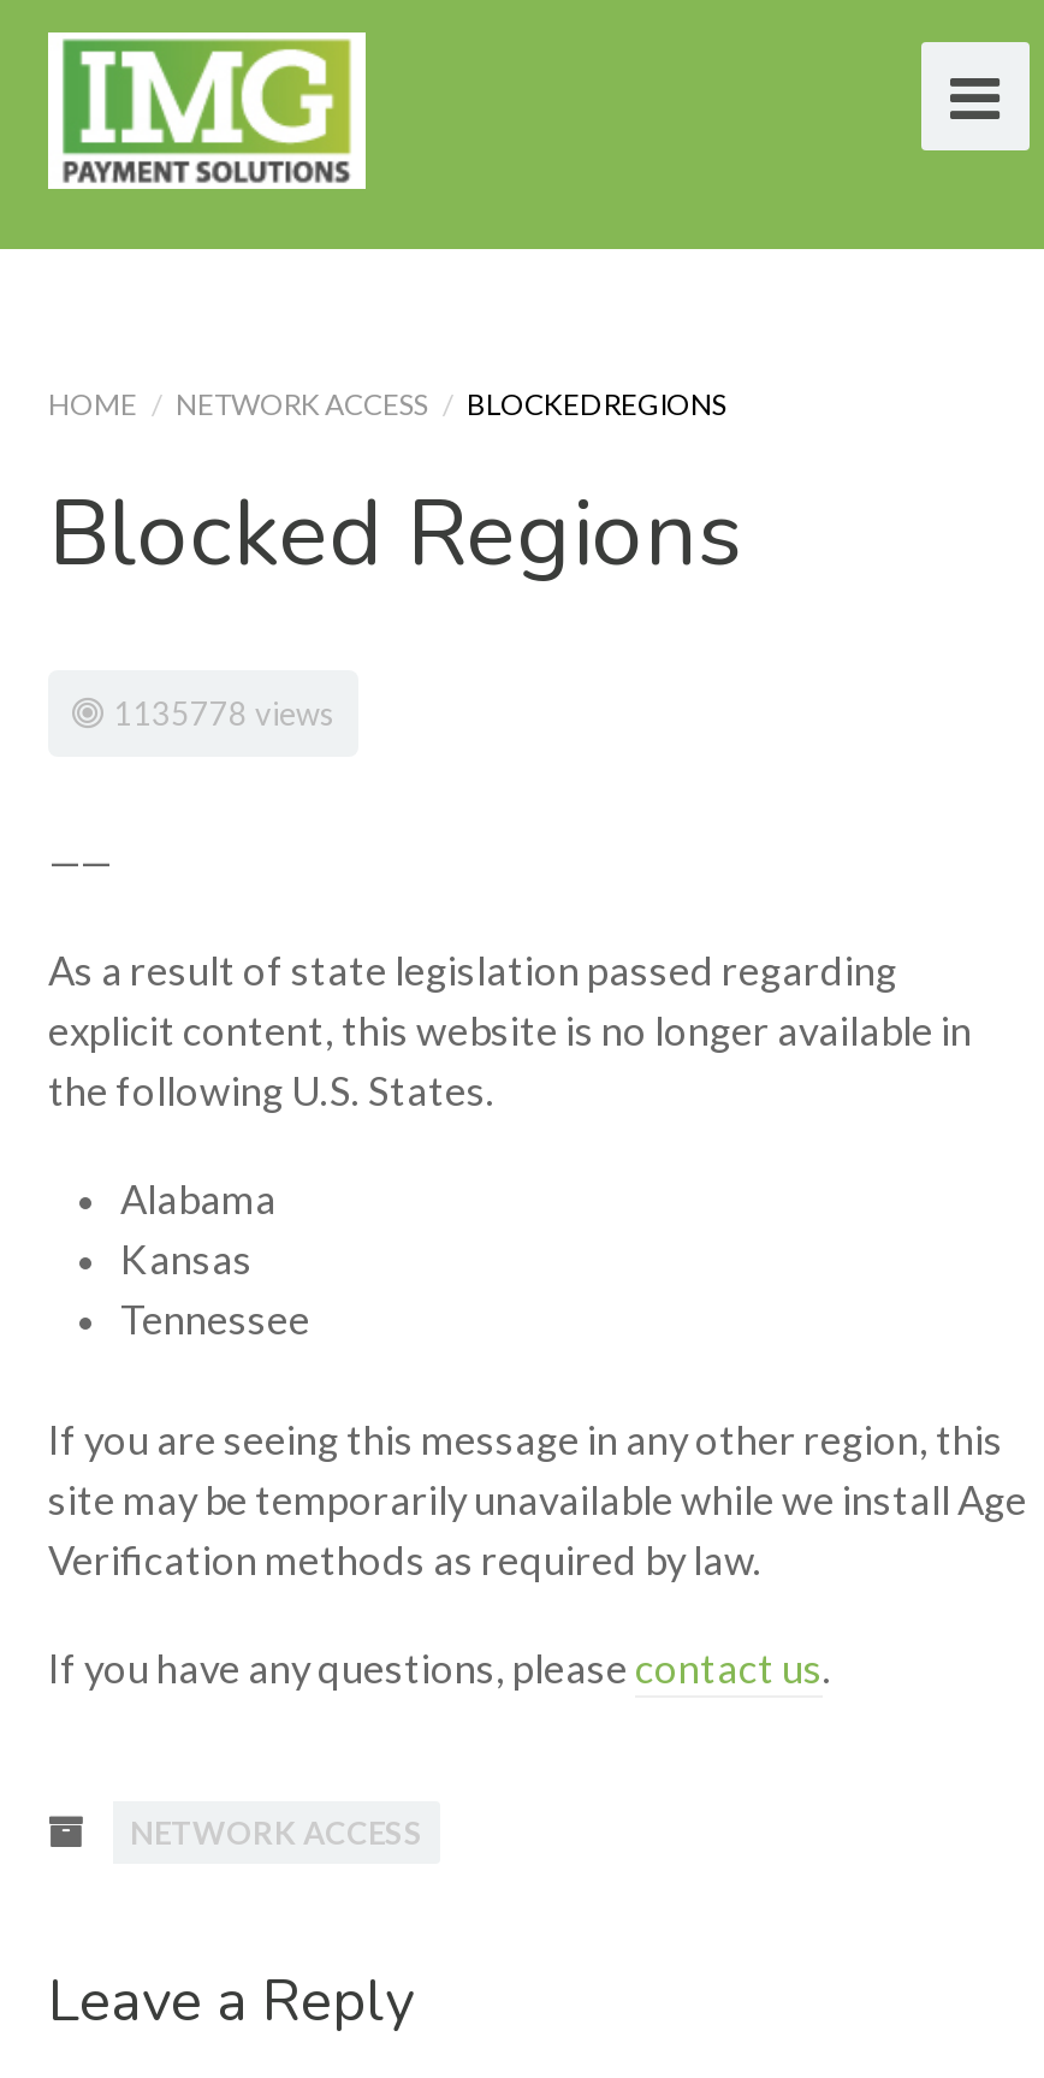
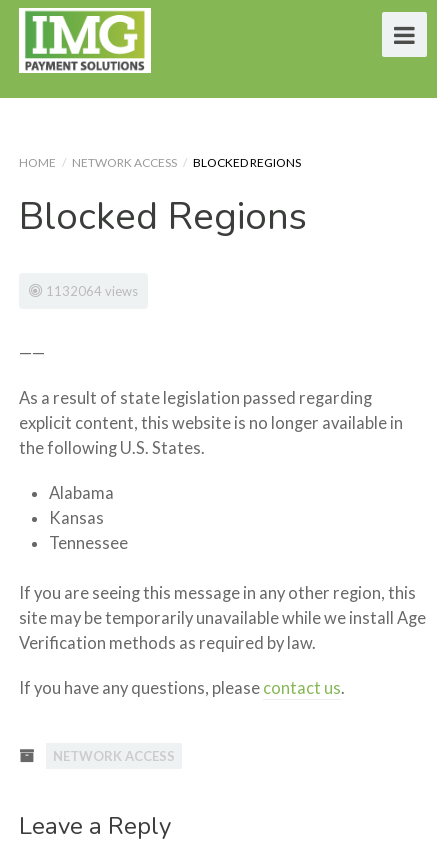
[113,694,334,733] 1135778 views -> [46,283,138,299] 1132064 views

